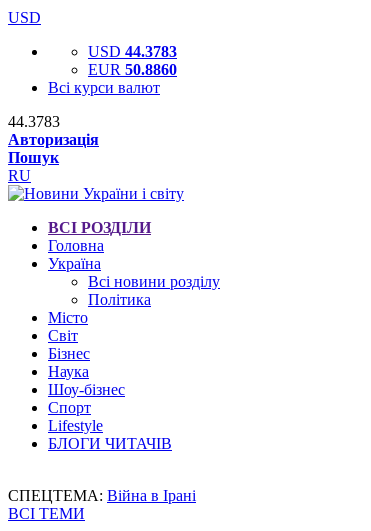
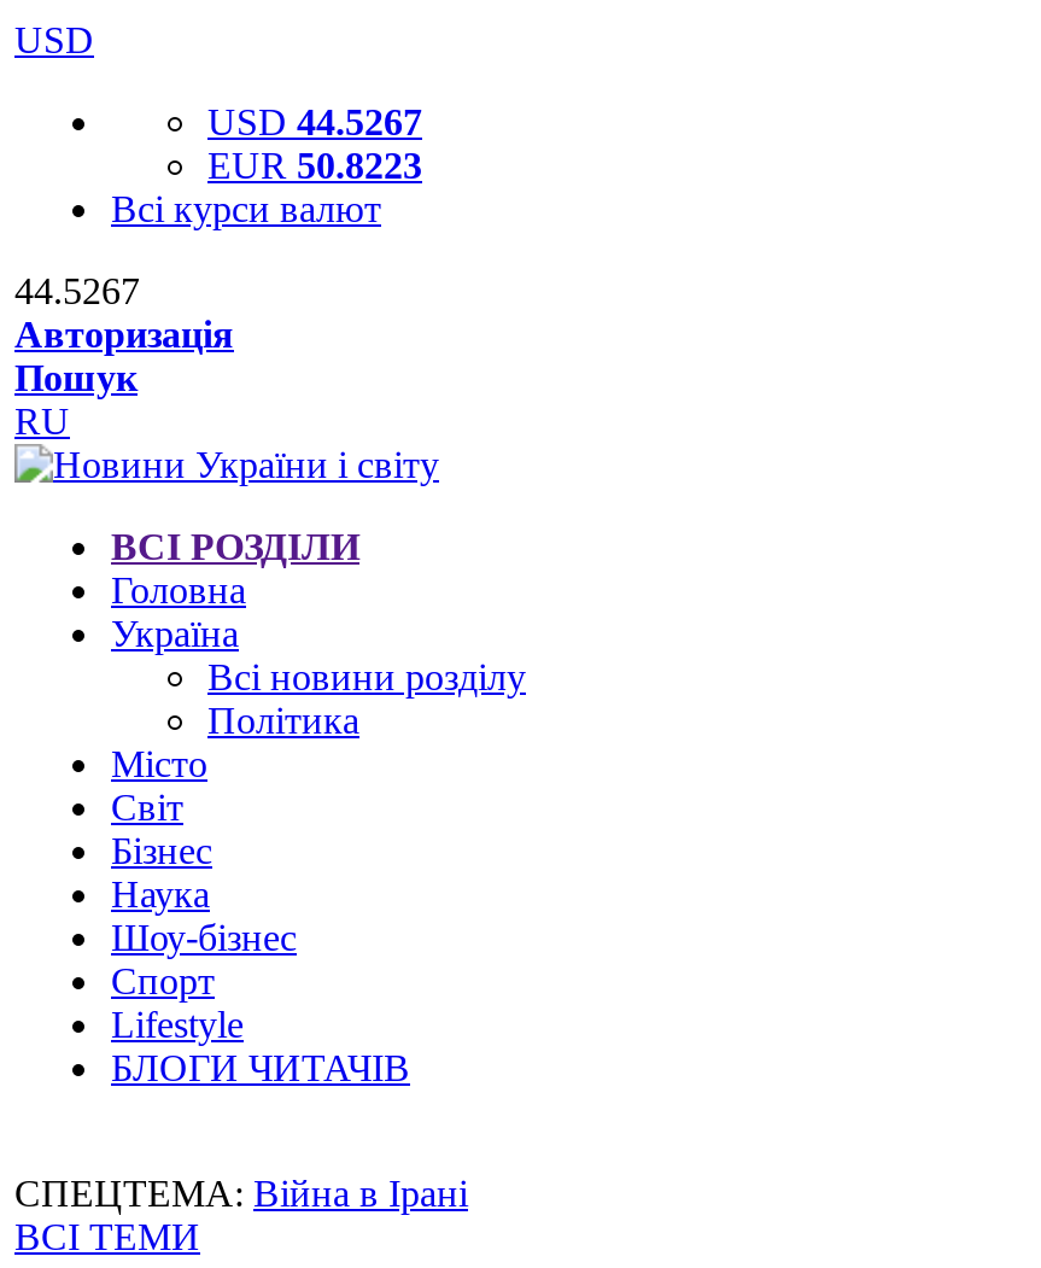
[88,43,177,60] USD 44.3783 -> [207,101,422,142] USD 44.5267
[88,61,177,78] EUR 50.8860 -> [207,145,422,186] EUR 50.8223
[8,113,60,130] 44.3783 -> [14,270,140,311] 44.5267

